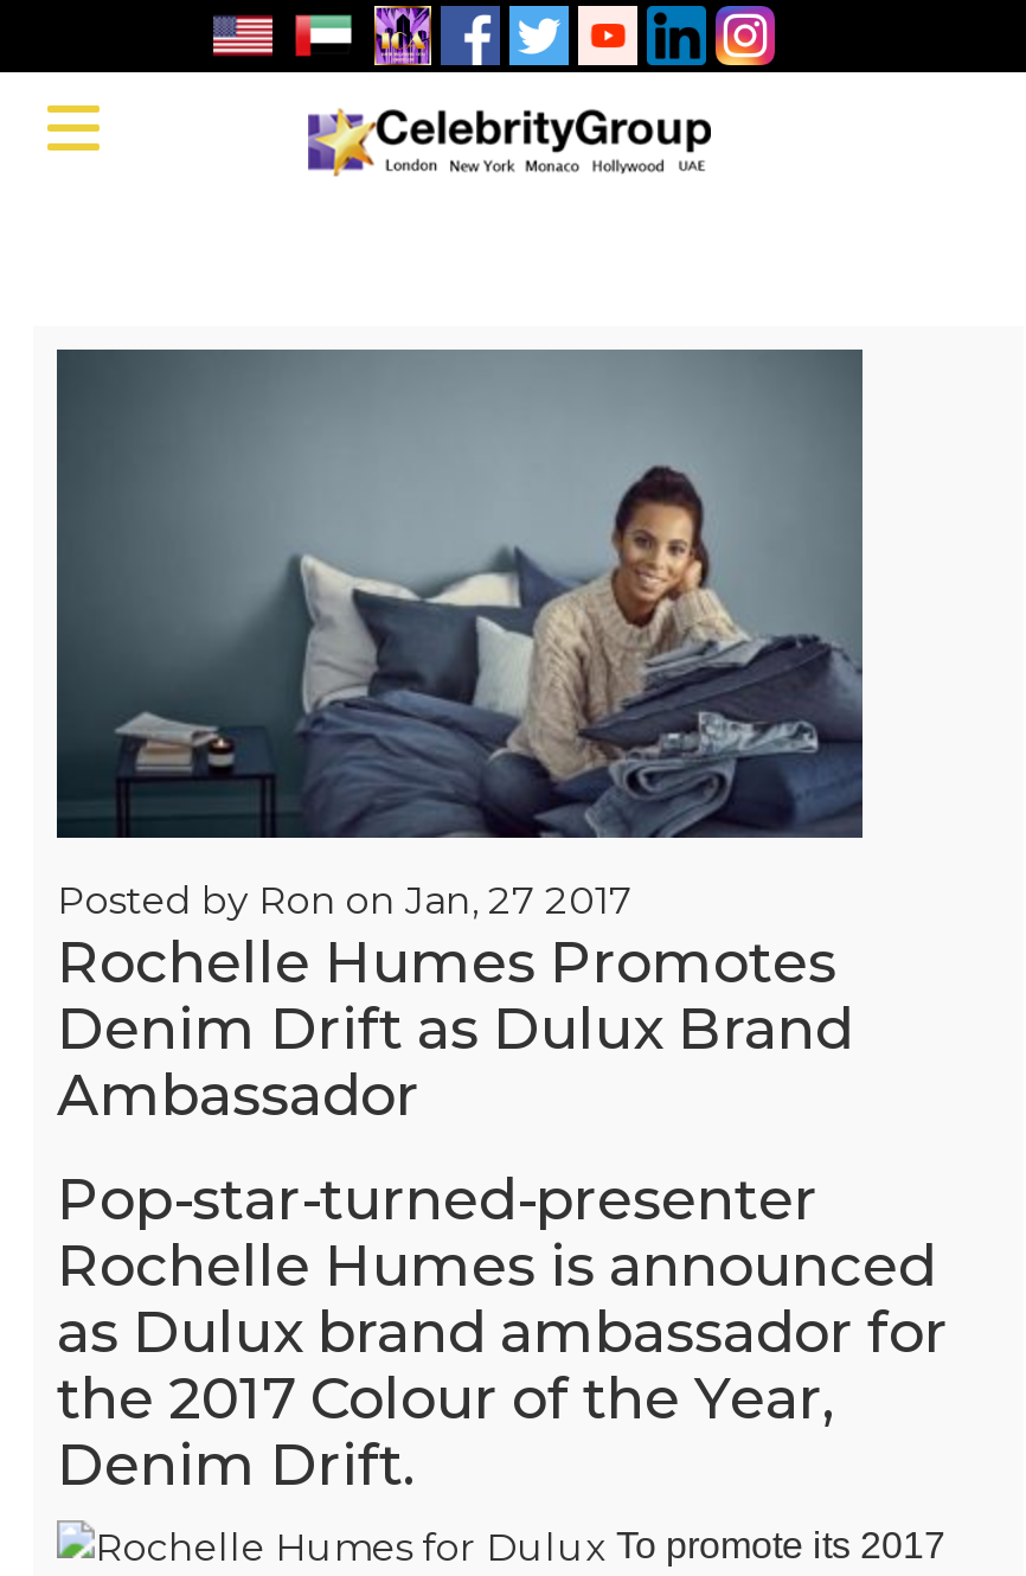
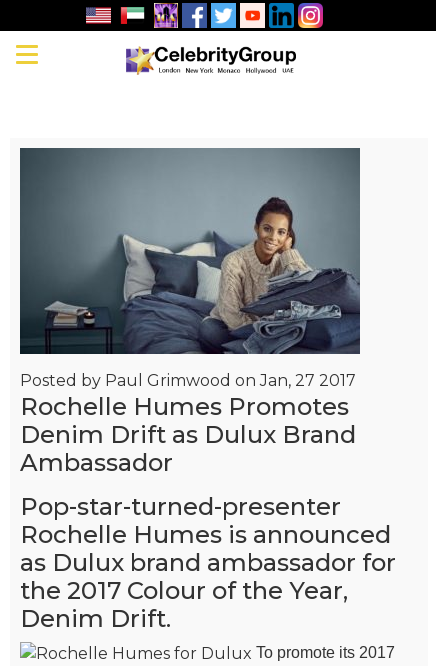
[57,878,633,923] Posted by Ron on Jan, 27 2017 -> [20,371,356,390] Posted by Paul Grimwood on Jan, 27 2017

